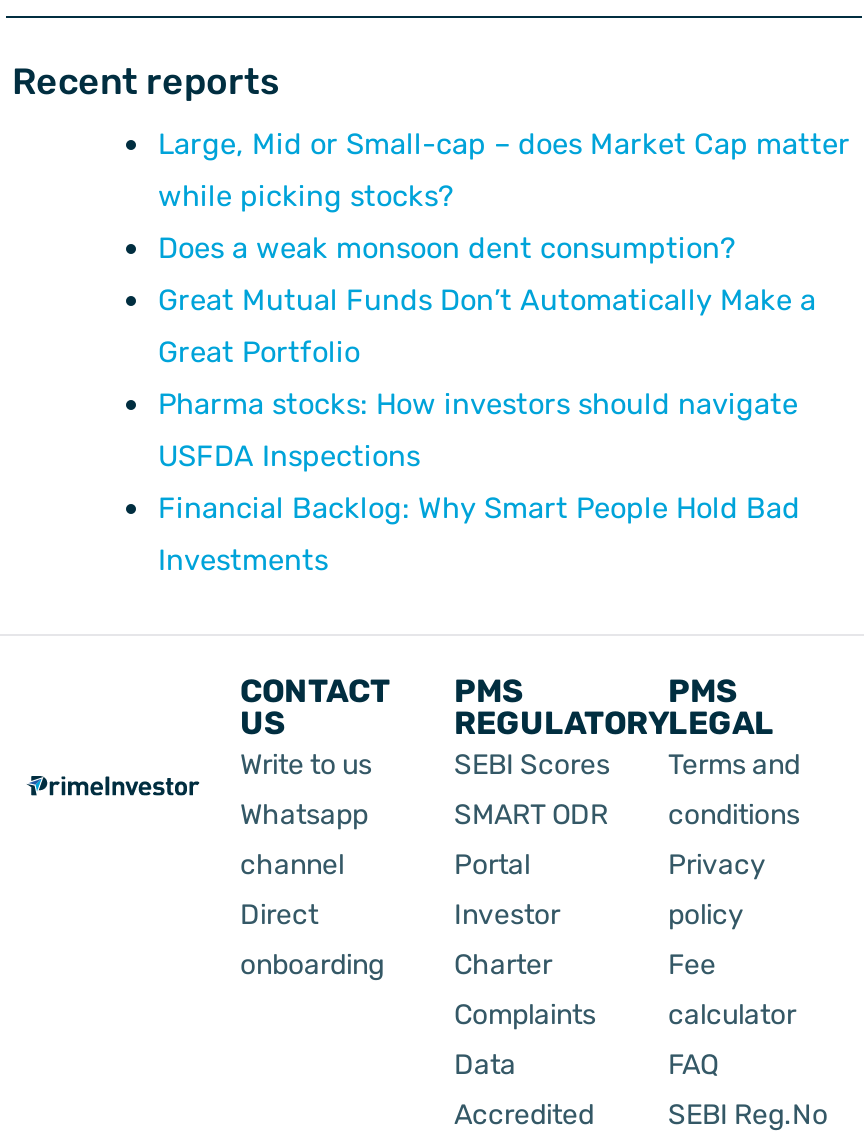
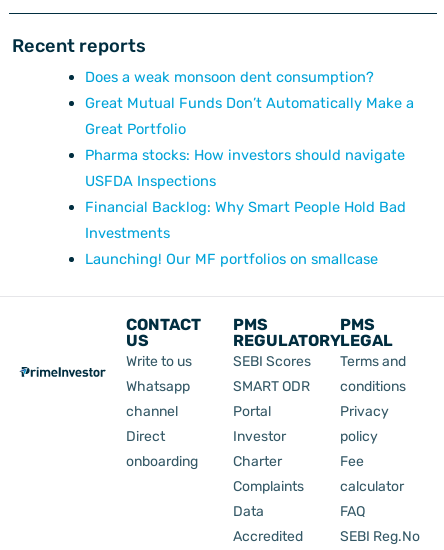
[158,126,850,214] Large, Mid or Small-cap – does Market Cap matter | while picking stocks? -> none
moved [158,230,816,578] -> [85,68,414,242]: Does a weak monsoon dent consumption? | Great Mutual Funds Don’t Automatically Make a | Great Portfolio | Pharma stocks: How investors should navigate | USFDA Inspections | Financial Backlog: Why Smart People Hold Bad | Investments
none -> [85,250,378,268] Launching! Our MF portfolios on smallcase

